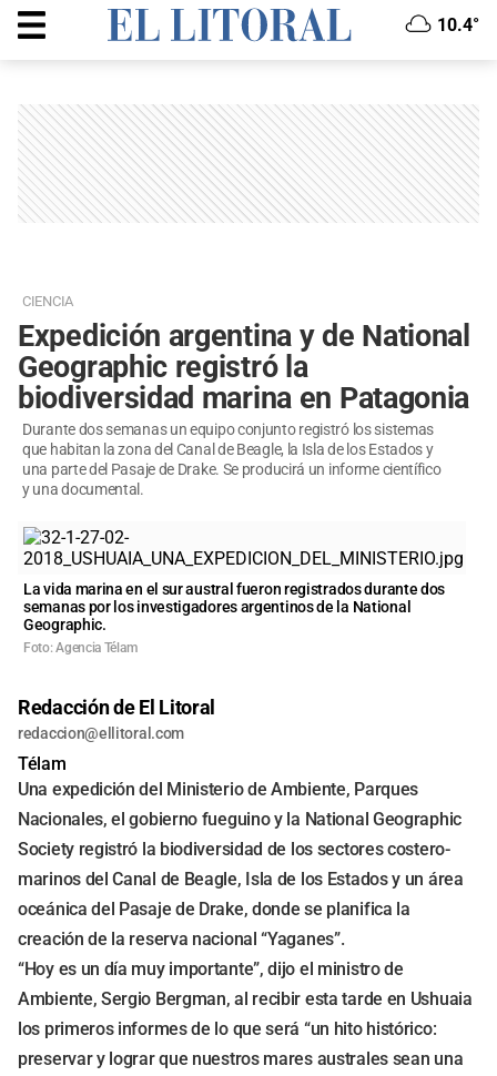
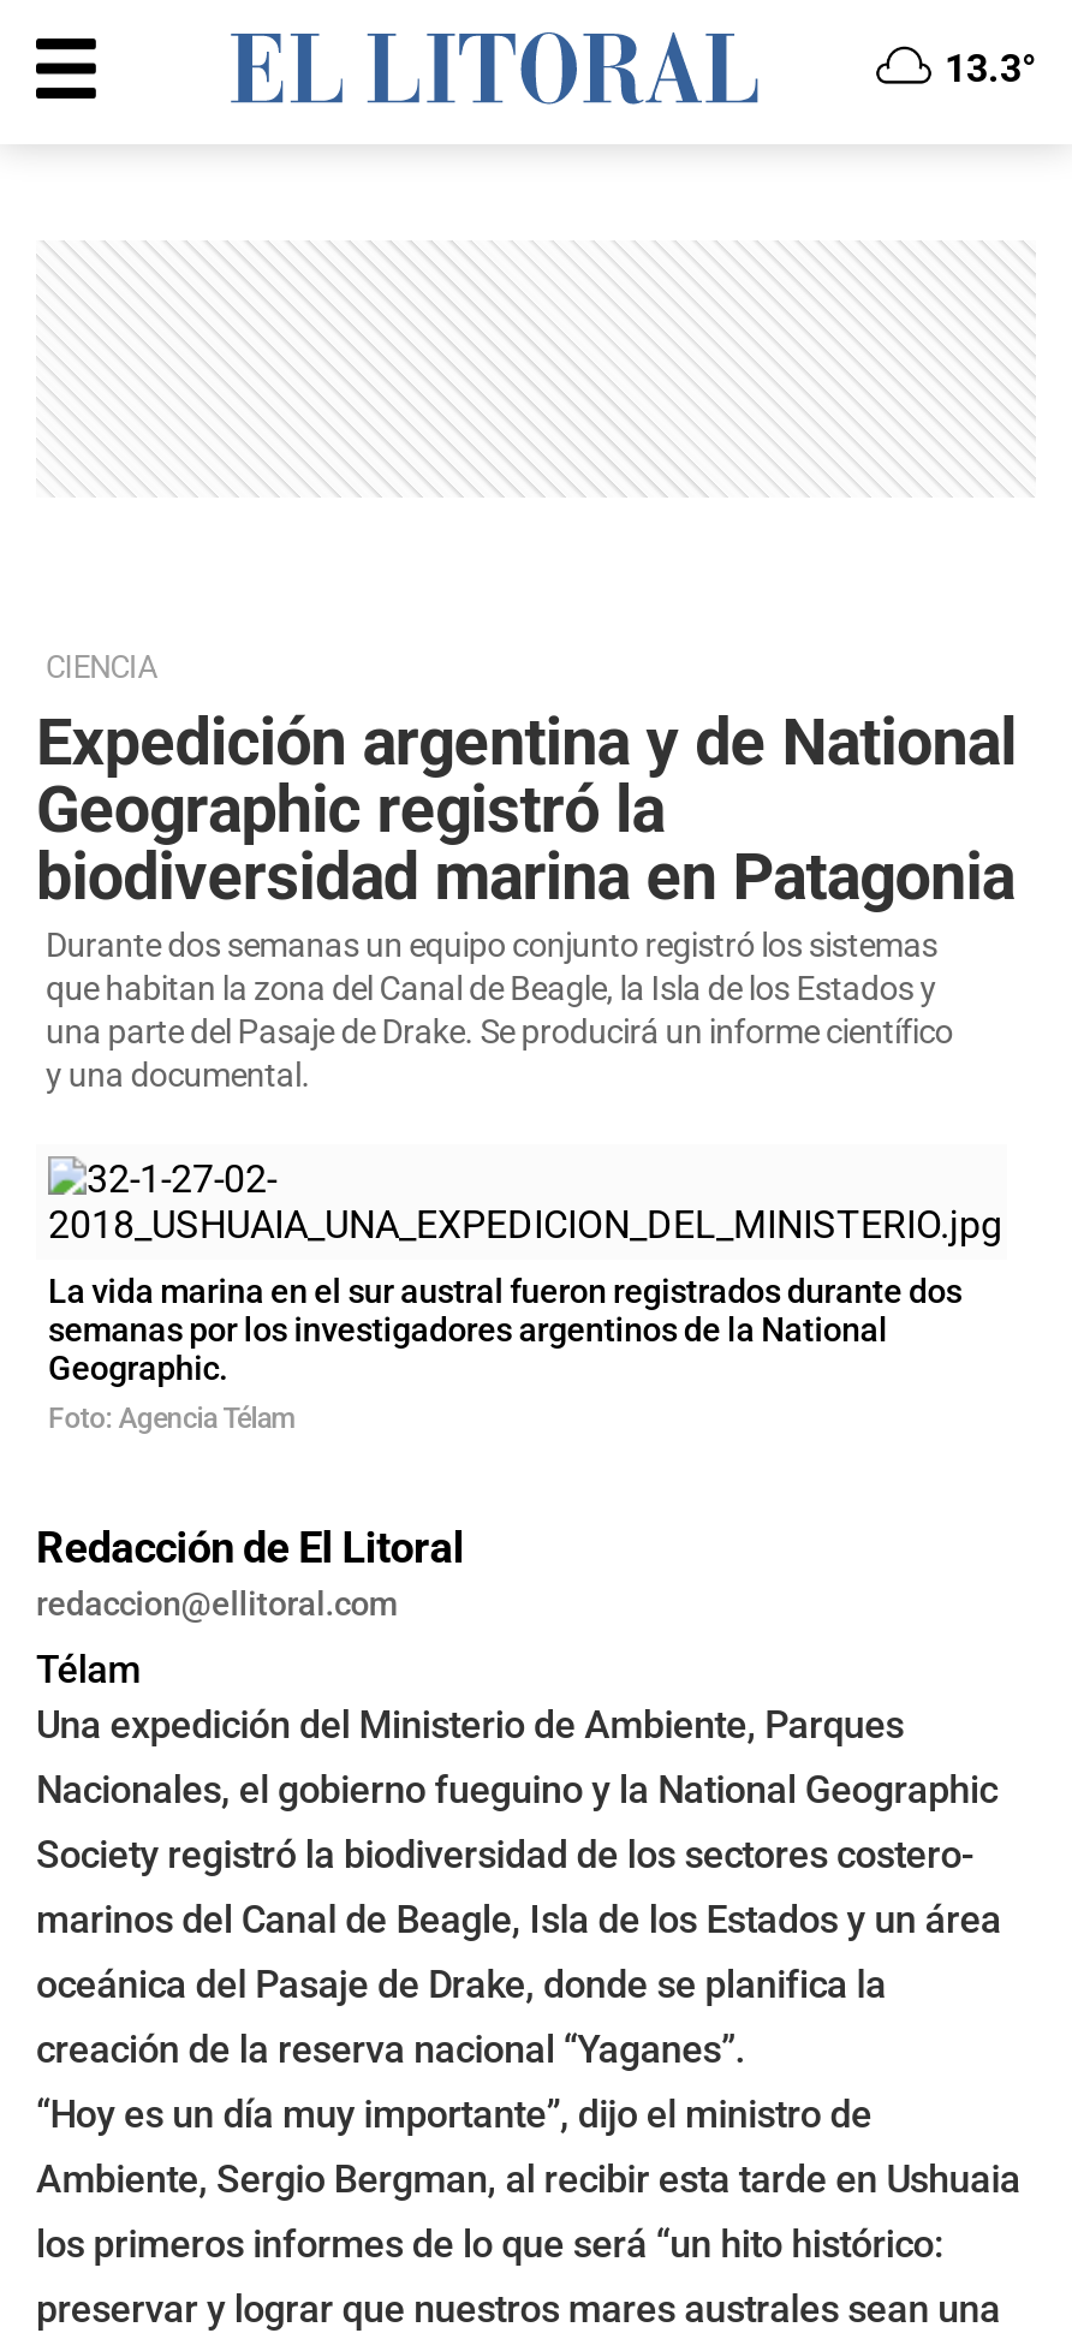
[437,14,479,35] 10.4° -> [945,44,1036,90] 13.3°

